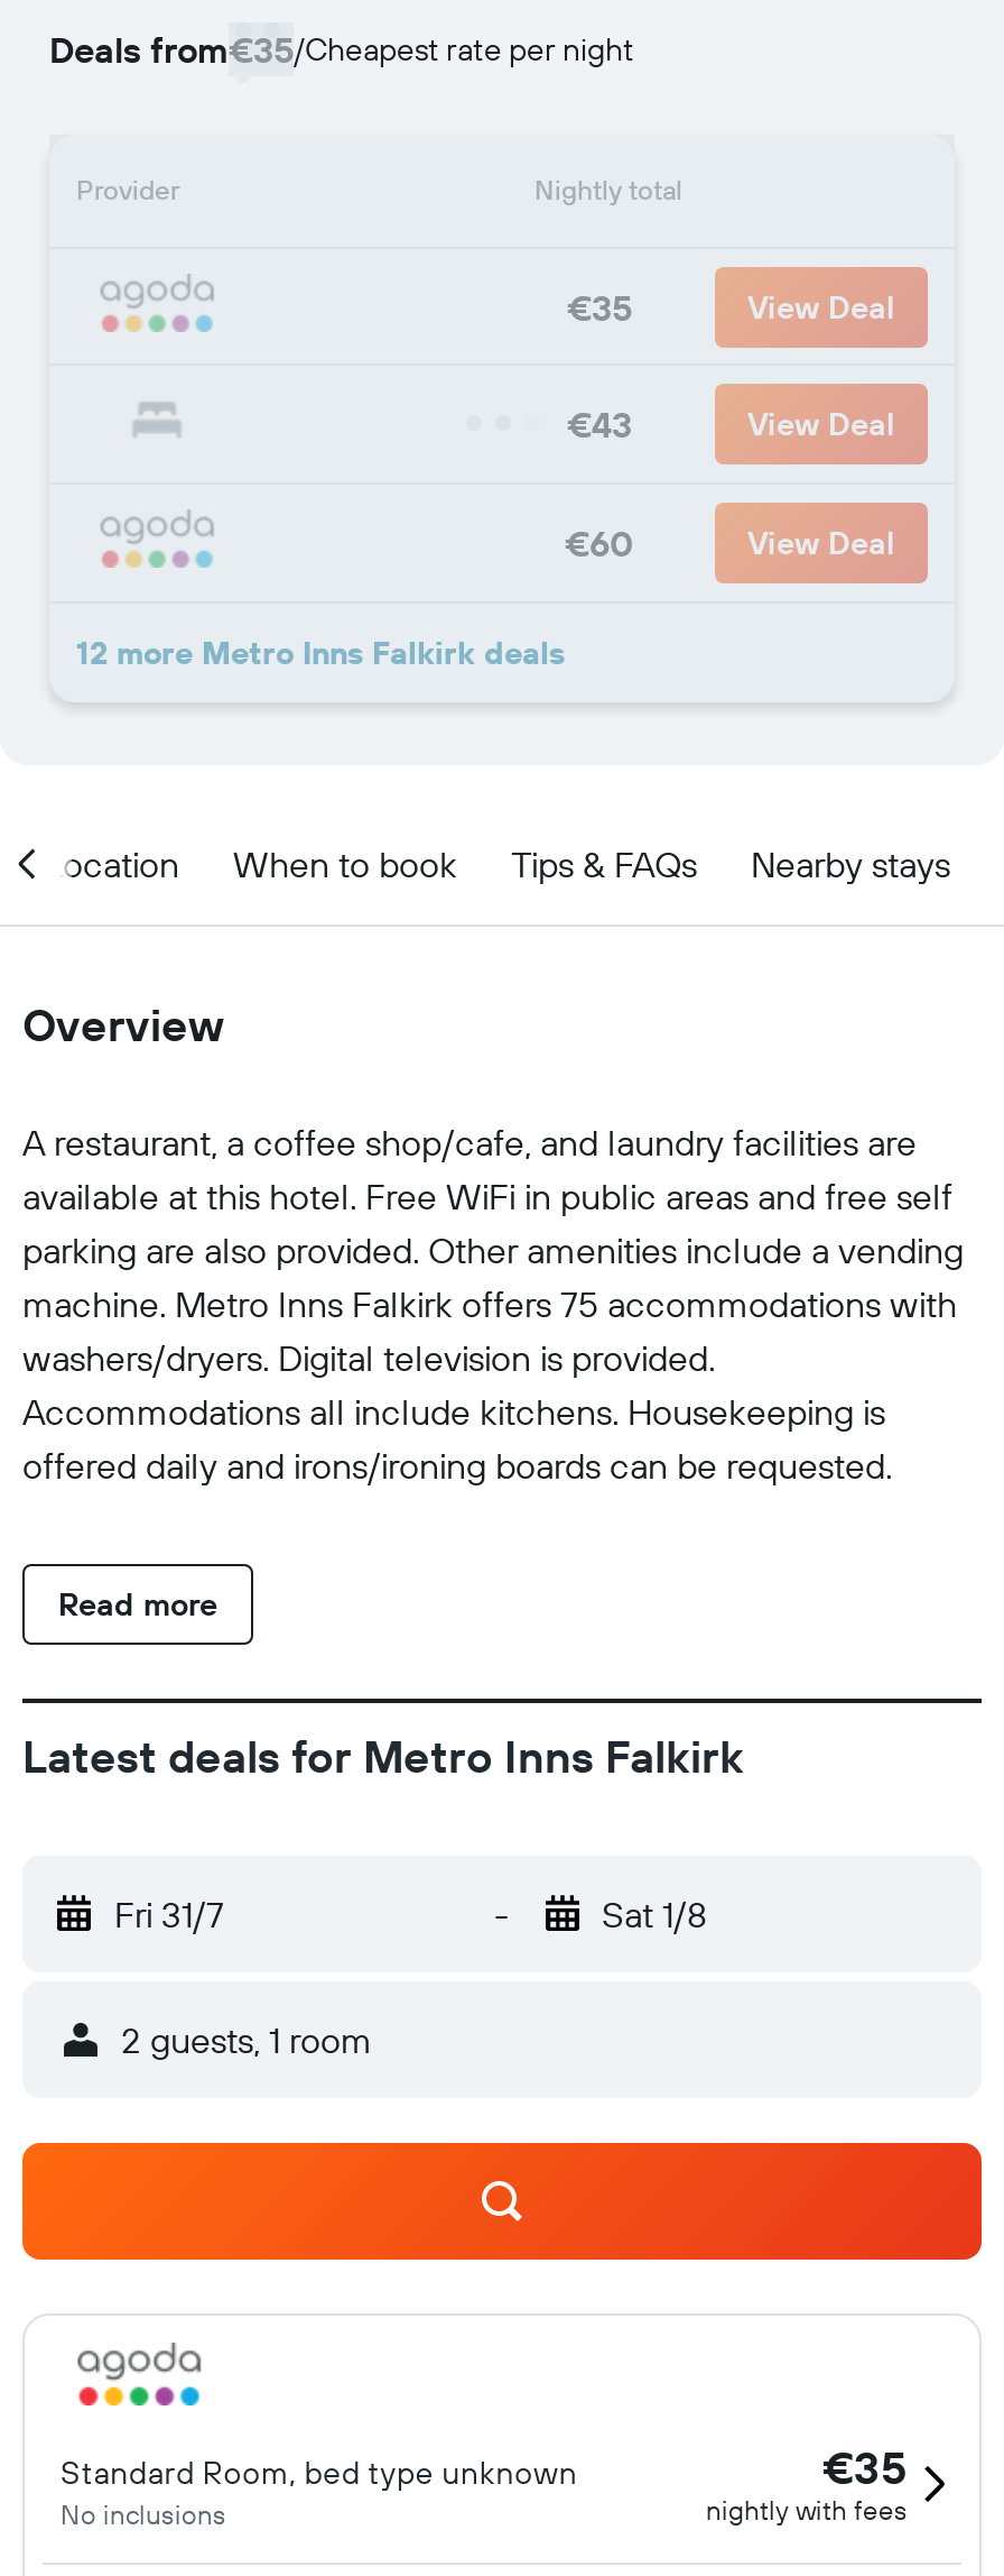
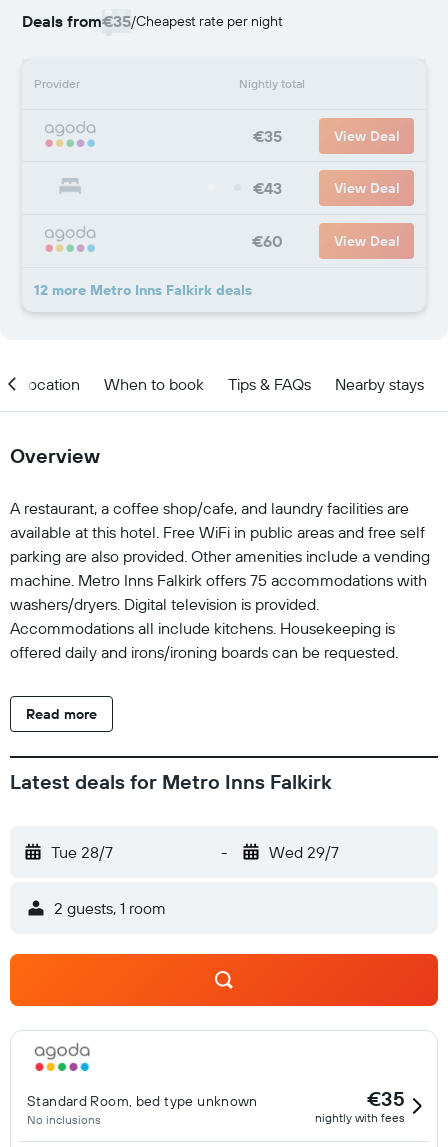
[114,1892,224,1936] Fri 31/7 -> [51,842,113,862] Tue 28/7
[602,1892,707,1936] Sat 1/8 -> [268,842,338,862] Wed 29/7

